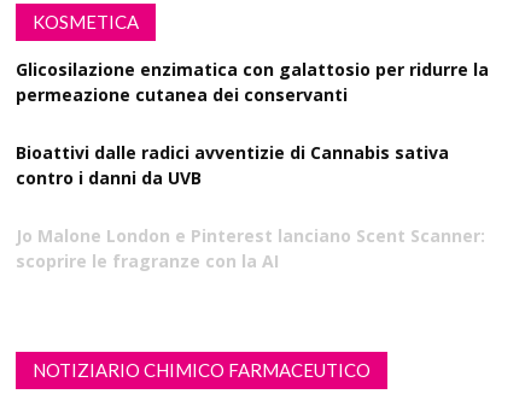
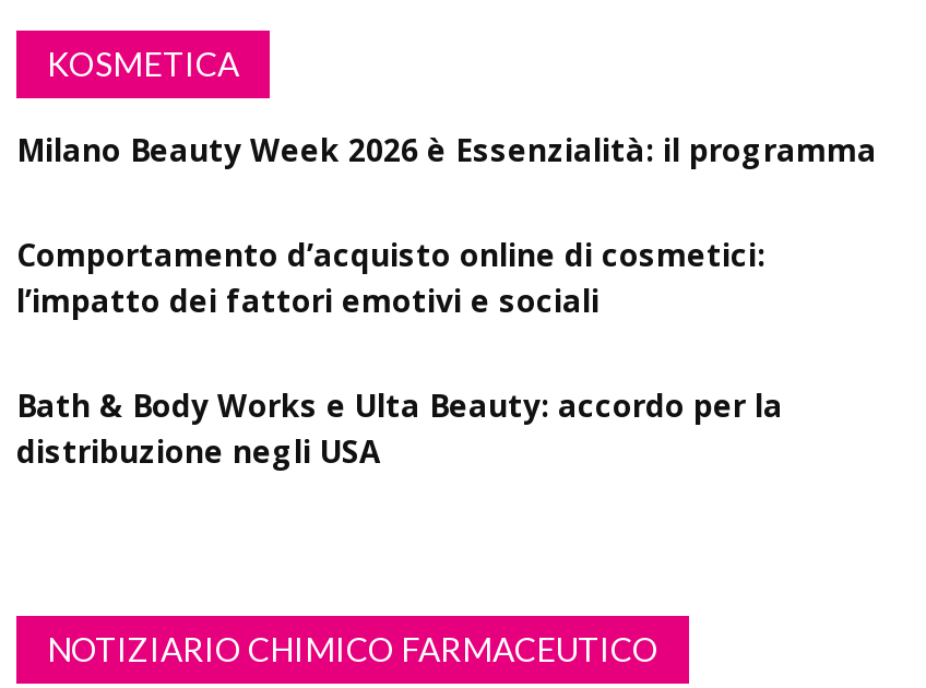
[16,58,489,107] Glicosilazione enzimatica con galattosio per ridurre la | permeazione cutanea dei conservanti -> [16,130,877,171] Milano Beauty Week 2026 è Essenzialità: il programma
[16,142,449,190] Bioattivi dalle radici avventizie di Cannabis sativa | contro i danni da UVB -> [16,235,765,322] Comportamento d’acquisto online di cosmetici: | l’impatto dei fattori emotivi e sociali
[16,225,485,273] Jo Malone London e Pinterest lanciano Scent Scanner: | scoprire le fragranze con la AI -> [16,385,783,473] Bath & Body Works e Ulta Beauty: accordo per la | distribuzione negli USA

